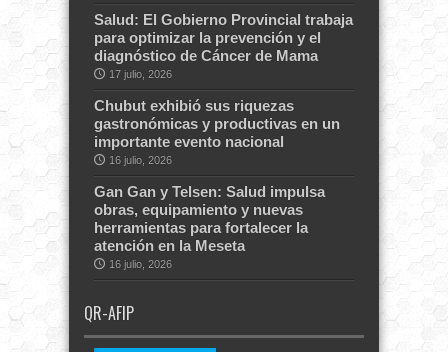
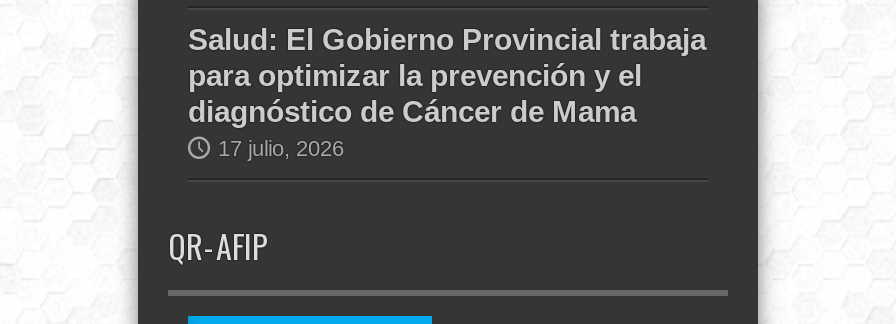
[94,97,340,270] Chubut exhibió sus riquezas | gastronómicas y productivas en un | importante evento nacional | 16 julio, 2026 | Gan Gan y Telsen: Salud impulsa | obras, equipamiento y nuevas | herramientas para fortalecer la | atención en la Meseta | 16 julio, 2026 -> none

